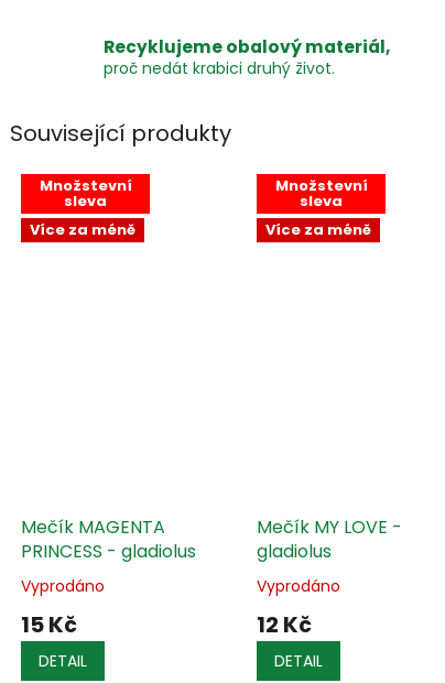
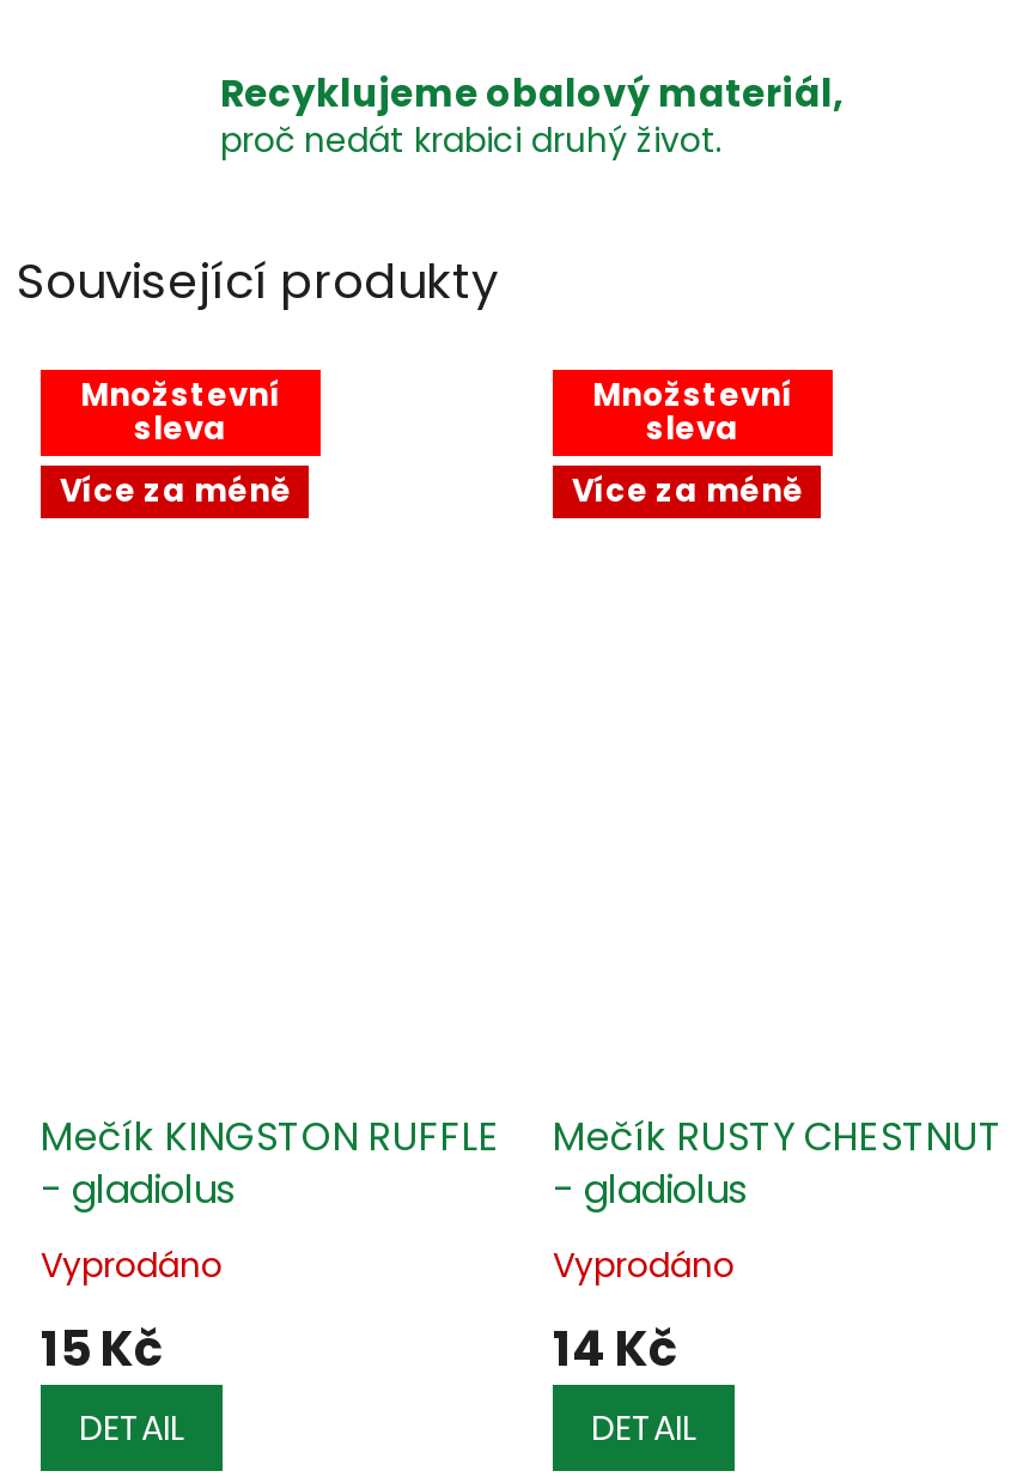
[21,515,196,564] Mečík MAGENTA | PRINCESS - gladiolus -> [41,1110,500,1218] Mečík KINGSTON RUFFLE | - gladiolus
[257,515,402,564] Mečík MY LOVE - | gladiolus -> [553,1110,1003,1218] Mečík RUSTY CHESTNUT | - gladiolus
[257,609,312,640] 12 Kč -> [553,1316,677,1383] 14 Kč

